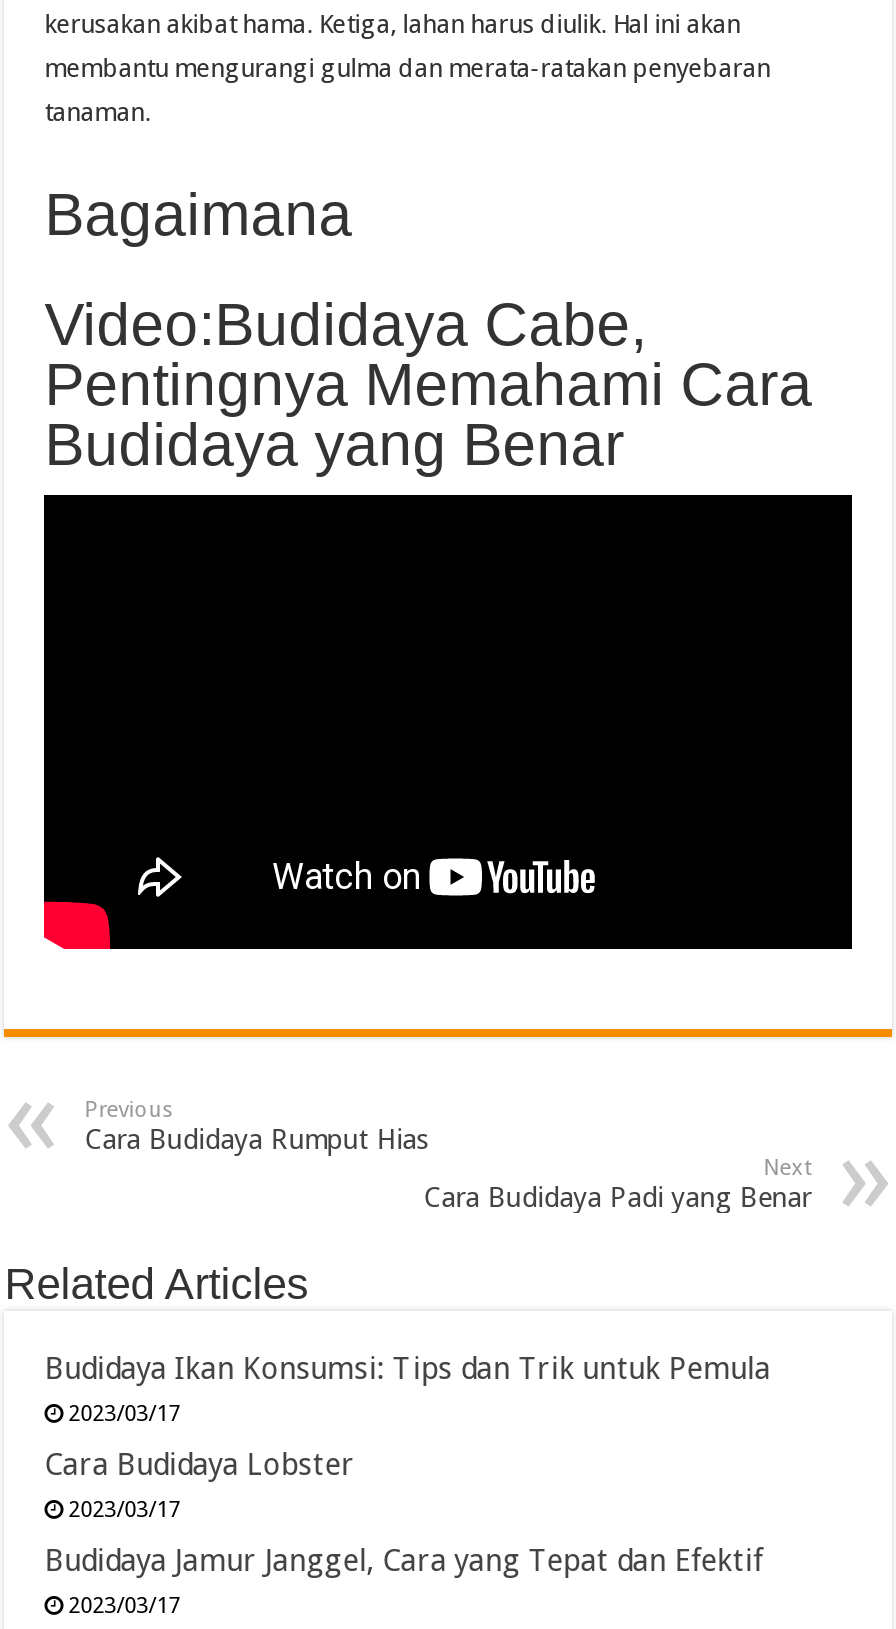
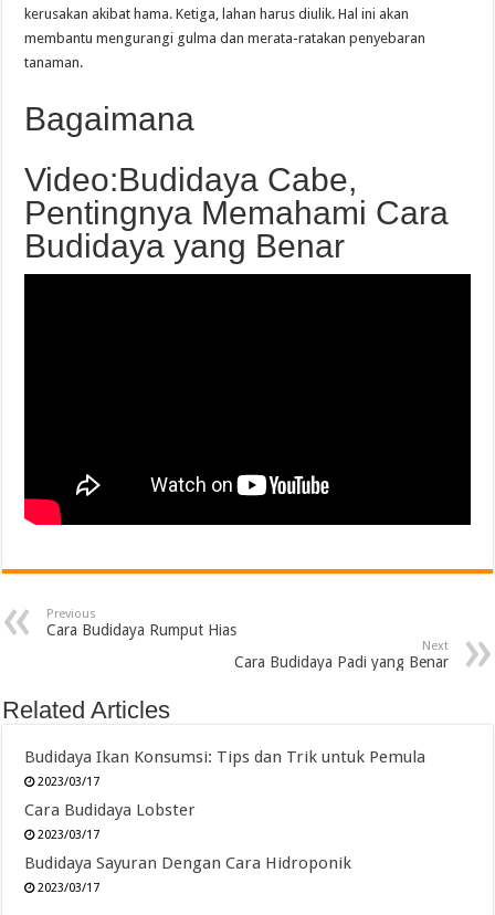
[44,1543,762,1579] Budidaya Jamur Janggel, Cara yang Tepat dan Efektif -> [25,853,352,873] Budidaya Sayuran Dengan Cara Hidroponik

